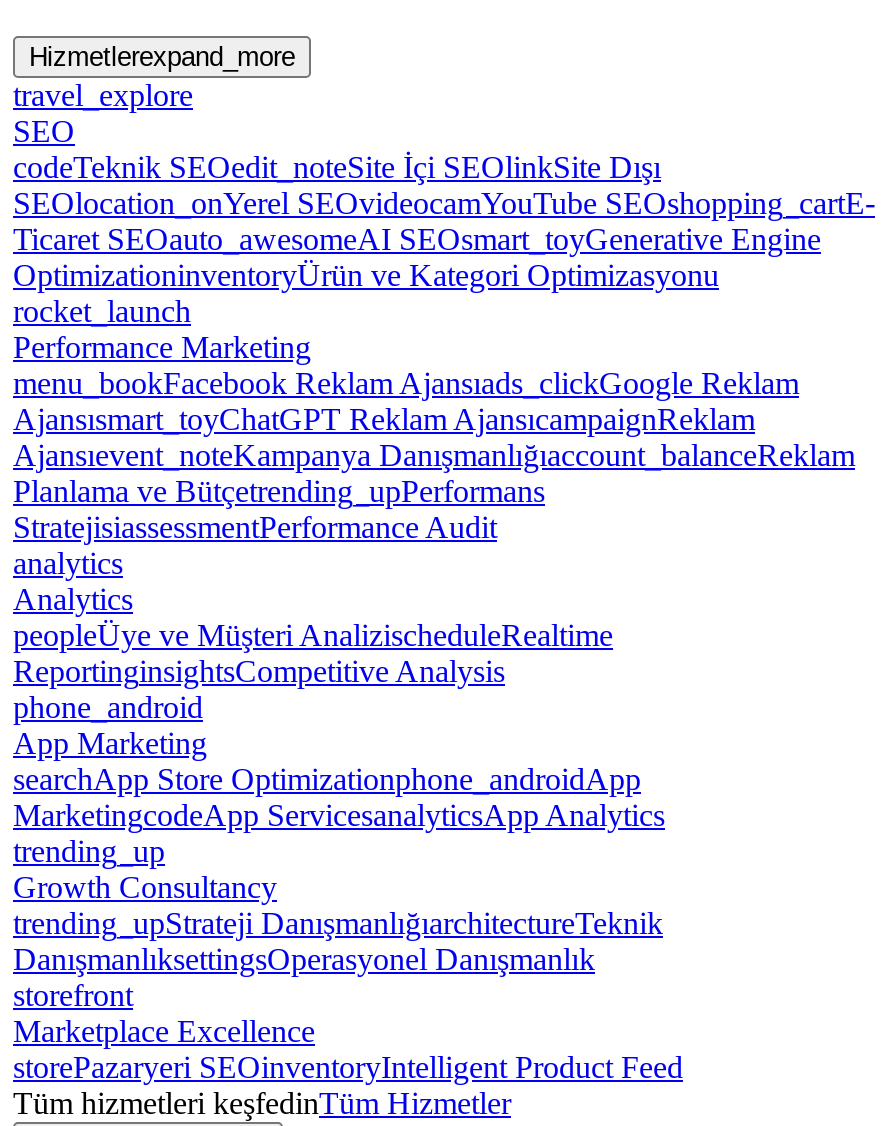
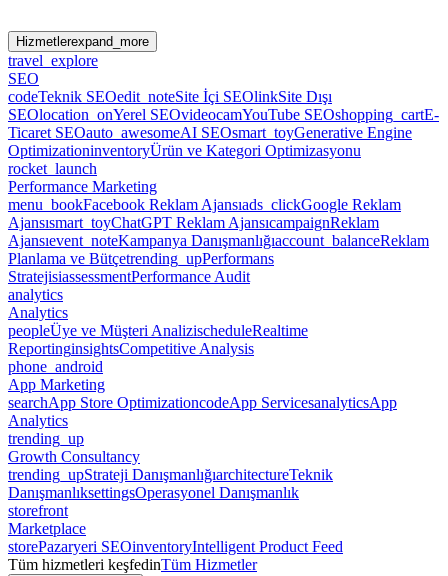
[13,762,665,832] searchApp Store Optimizationphone_androidApp | MarketingcodeApp ServicesanalyticsApp Analytics -> [8,394,397,429] searchApp Store OptimizationcodeApp ServicesanalyticsApp | Analytics
[13,1014,315,1048] Marketplace Excellence -> [8,520,86,537] Marketplace

